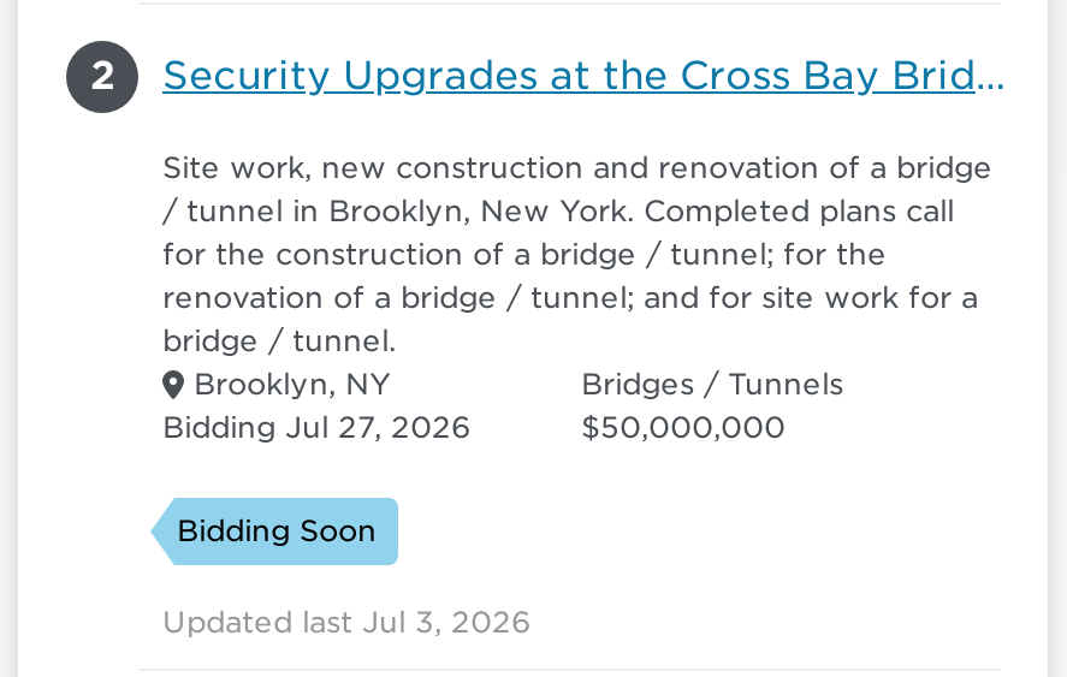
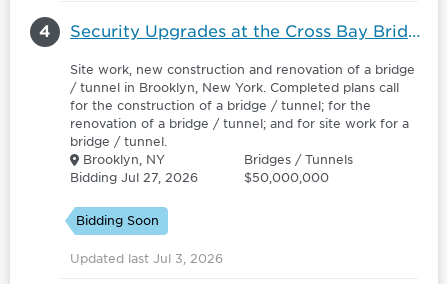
[90,52,114,97] 2 -> [39,21,51,40] 4

